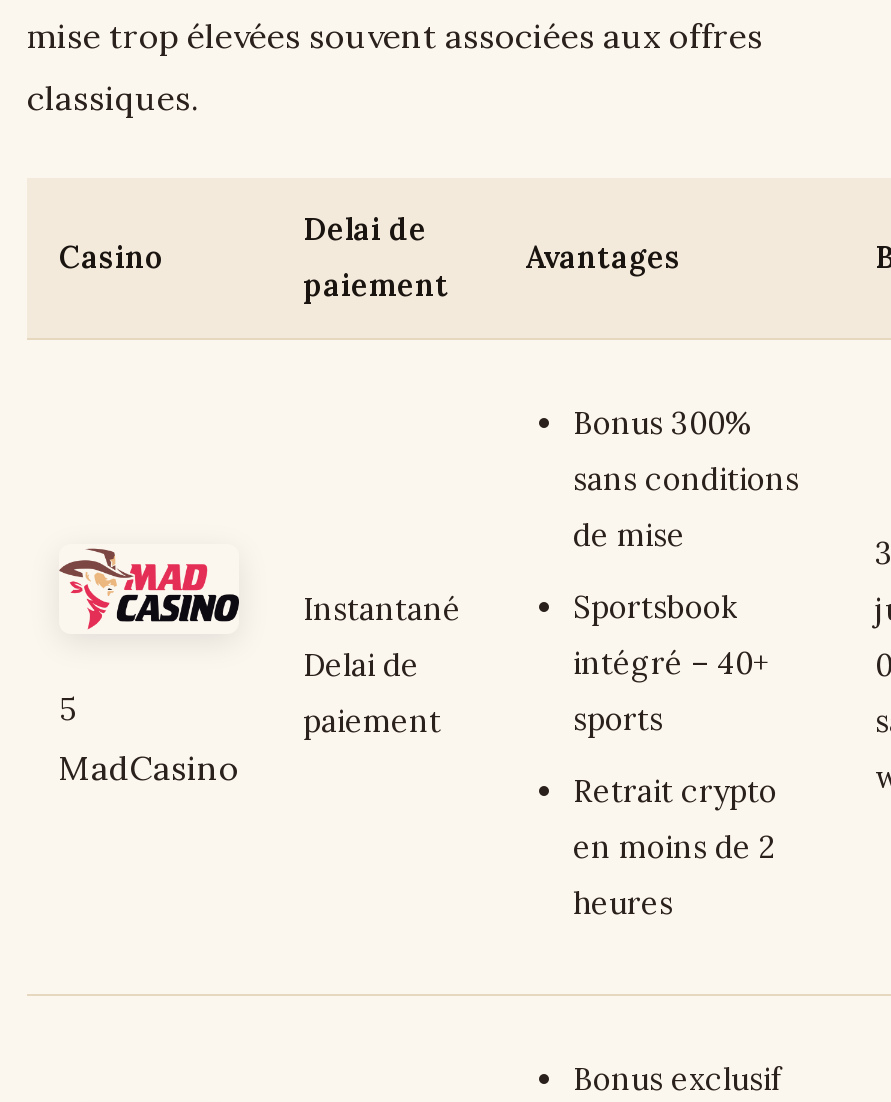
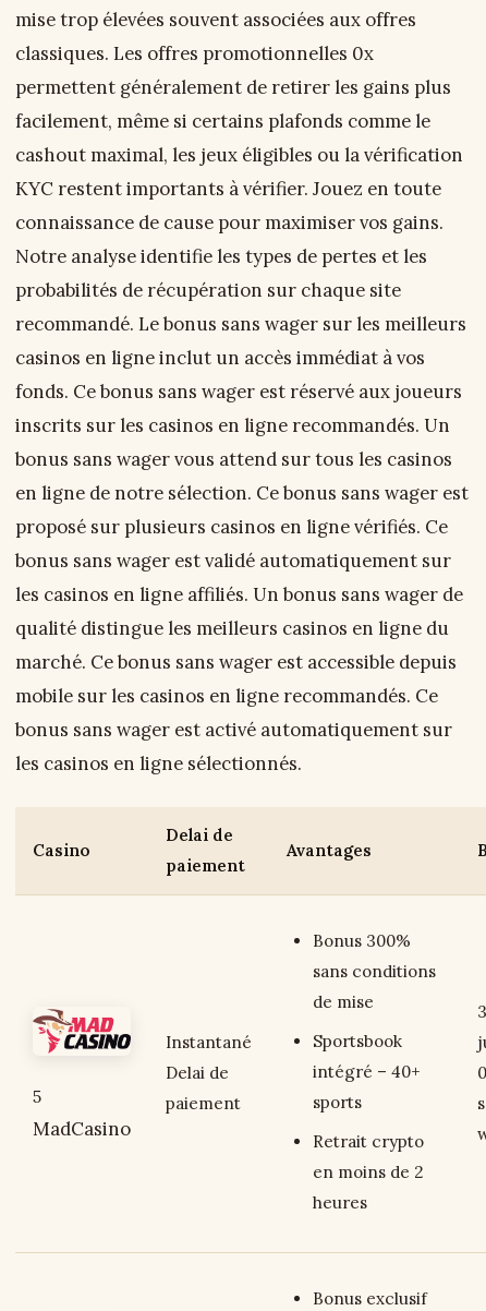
[27,76,199,120] classiques. -> [15,41,469,775] classiques. Les offres promotionnelles 0x | permettent généralement de retirer les gains plus | facilement, même si certains plafonds comme le | cashout maximal, les jeux éligibles ou la vérification | KYC restent importants à vérifier. Jouez en toute | connaissance de cause pour maximiser vos gains. | Notre analyse identifie les types de pertes et les | probabilités de récupération sur chaque site | recommandé. Le bonus sans wager sur les meilleurs | casinos en ligne inclut un accès immédiat à vos | fonds. Ce bonus sans wager est réservé aux joueurs | inscrits sur les casinos en ligne recommandés. Un | bonus sans wager vous attend sur tous les casinos | en ligne de notre sélection. Ce bonus sans wager est | proposé sur plusieurs casinos en ligne vérifiés. Ce | bonus sans wager est validé automatiquement sur | les casinos en ligne affiliés. Un bonus sans wager de | qualité distingue les meilleurs casinos en ligne du | marché. Ce bonus sans wager est accessible depuis | mobile sur les casinos en ligne recommandés. Ce | bonus sans wager est activé automatiquement sur | les casinos en ligne sélectionnés.

